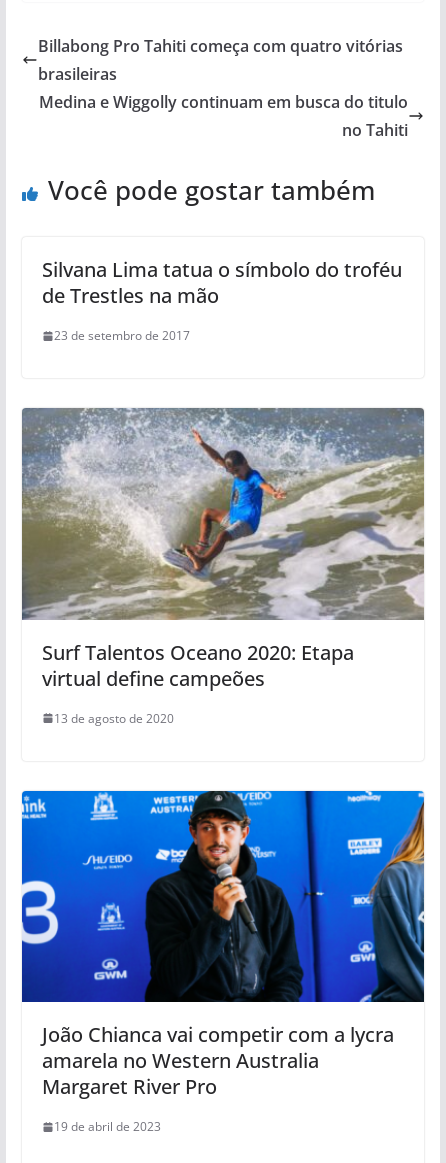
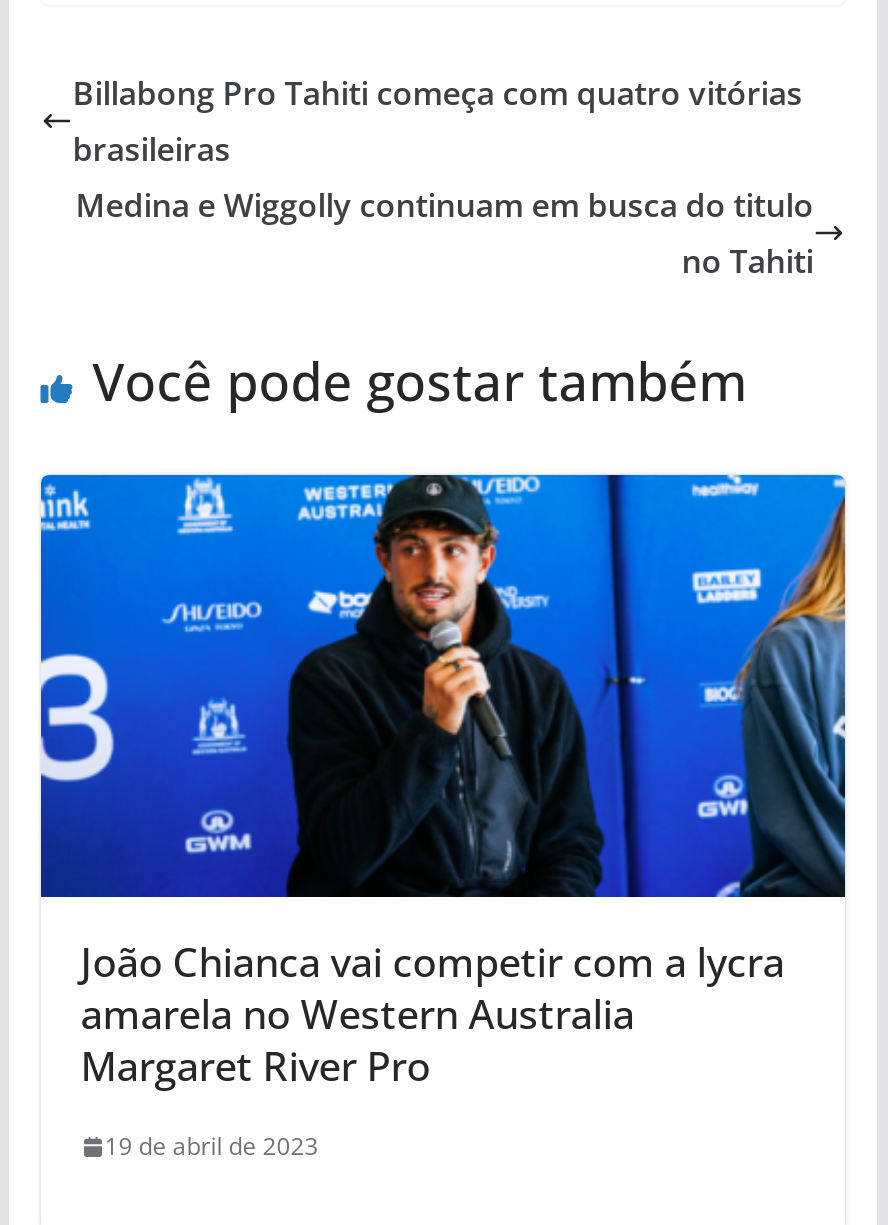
[42,256,402,344] Silvana Lima tatua o símbolo do troféu | de Trestles na mão | 23 de setembro de 2017 -> none
[21,407,425,727] [image] | Surf Talentos Oceano 2020: Etapa | virtual define campeões | 13 de agosto de 2020 -> none

